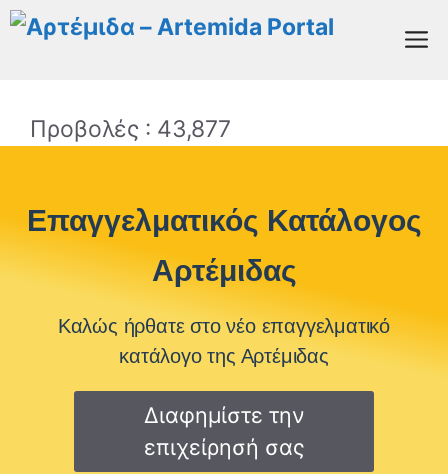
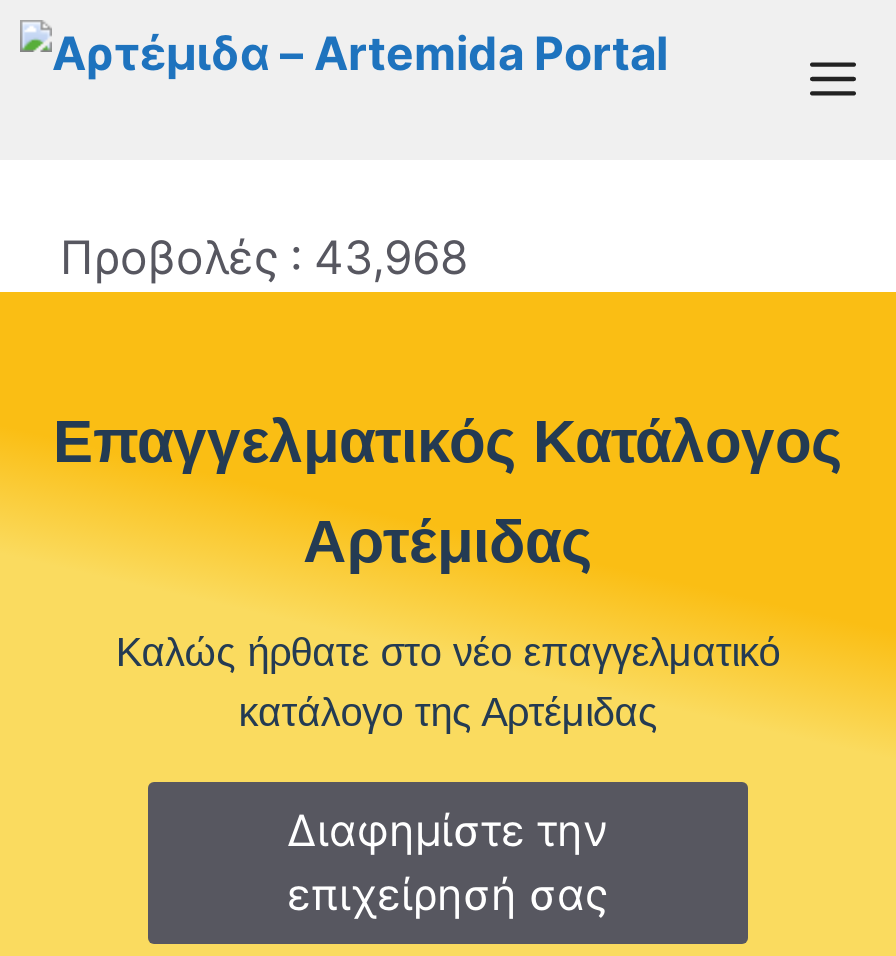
[30,114,231,142] Προβολές : 43,877 -> [60,229,468,285] Προβολές : 43,968

